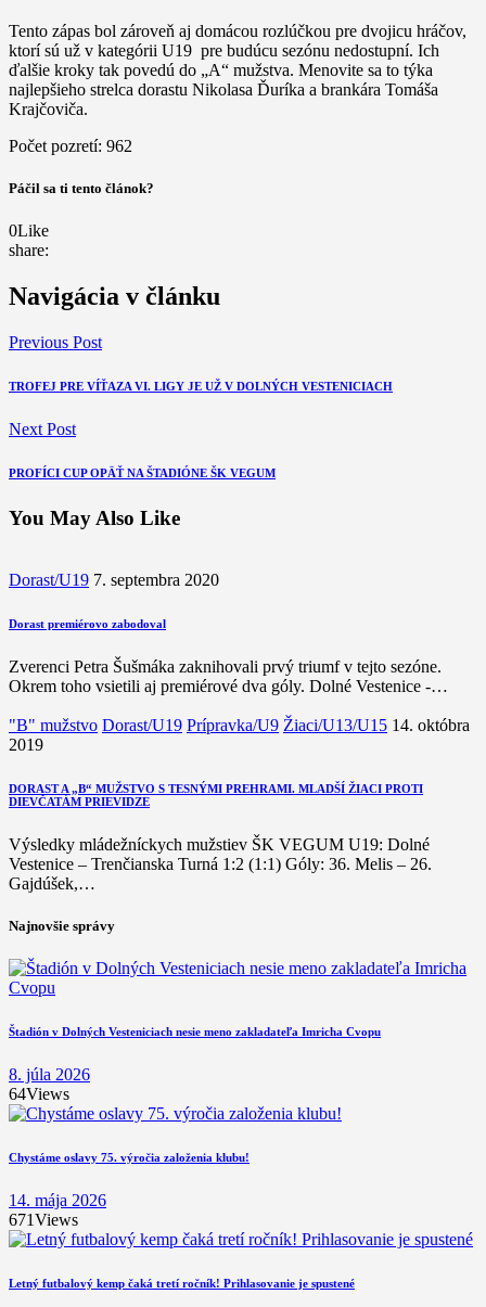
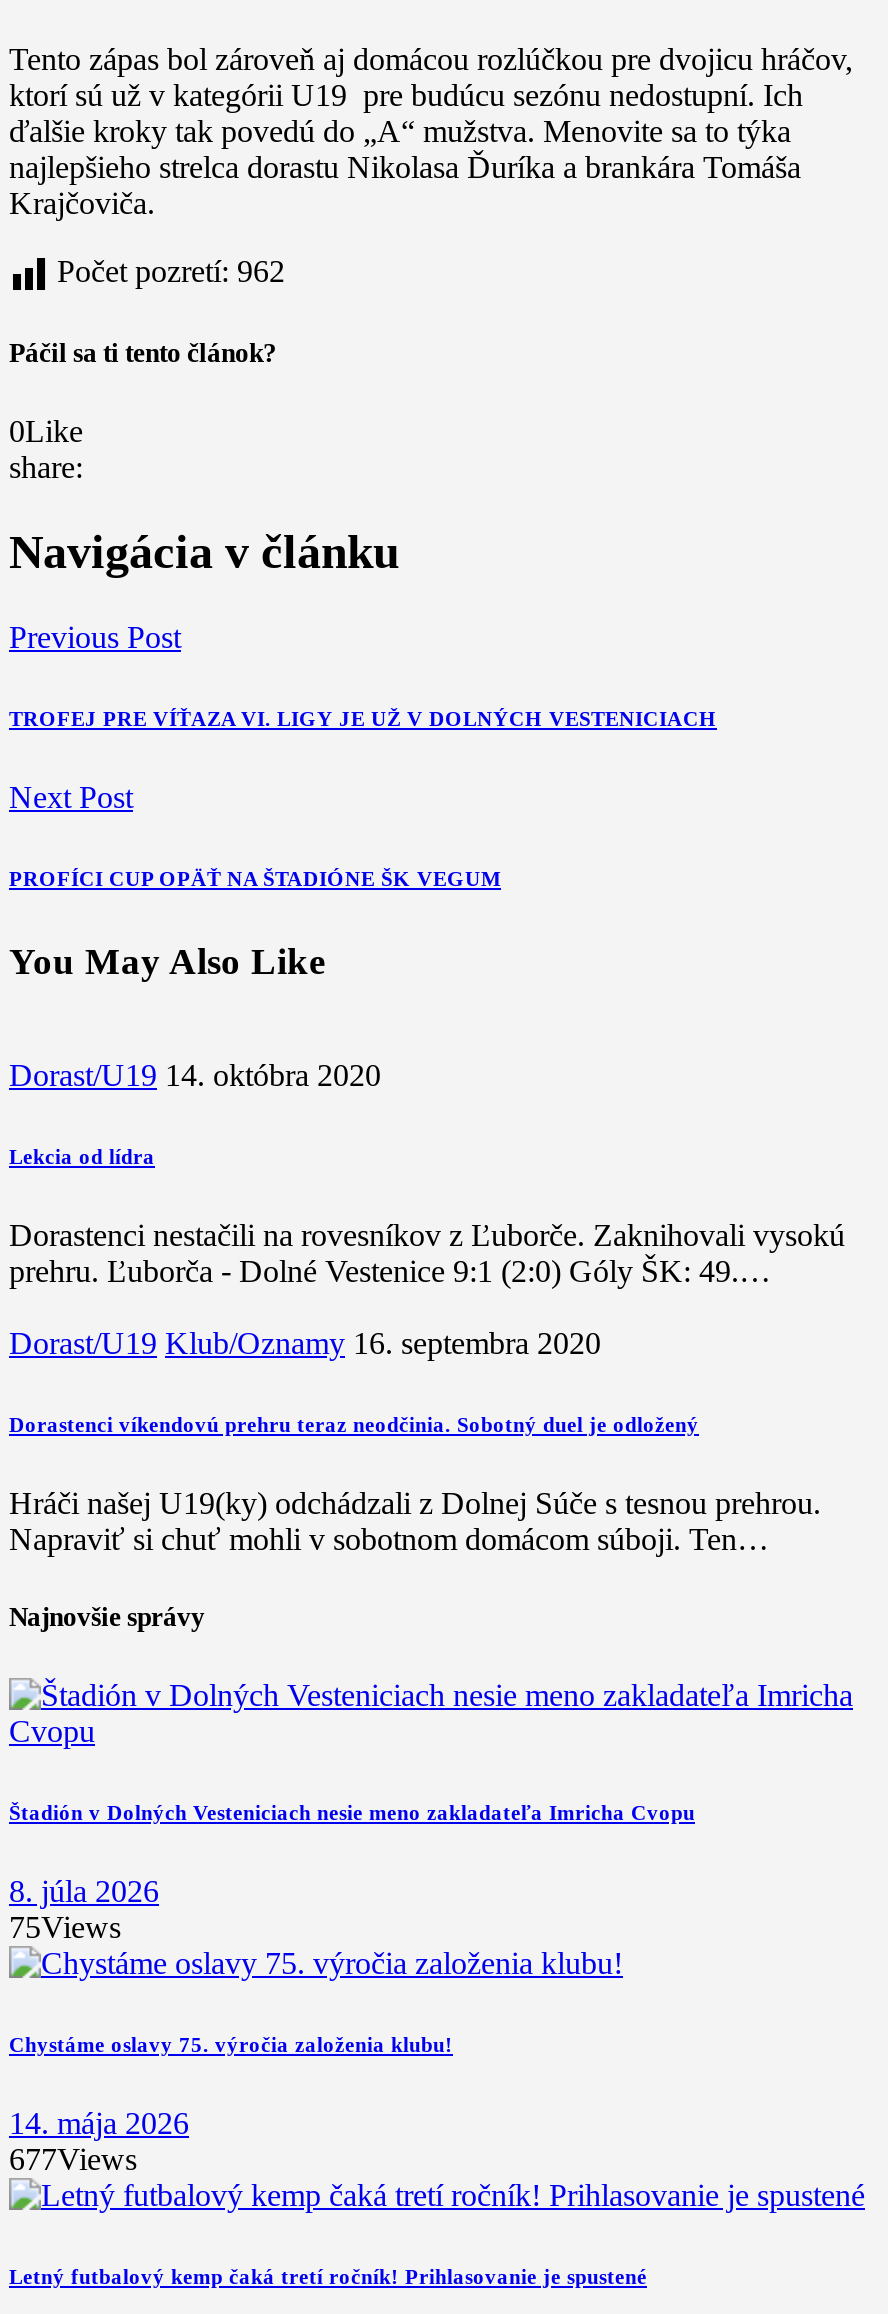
[9,570,219,589] Dorast/U19 7. septembra 2020 -> [9,1058,381,1092] Dorast/U19 14. októbra 2020
[9,617,166,630] Dorast premiérovo zabodoval -> [9,1143,155,1167] Lekcia od lídra
[9,657,448,695] Zverenci Petra Šušmáka zaknihovali prvý triumf v tejto sezóne. | Okrem toho vsietili aj premiérové dva góly. Dolné Vestenice -… -> [9,1217,845,1287] Dorastenci nestačili na rovesníkov z Ľuborče. Zaknihovali vysokú | prehru. Ľuborča - Dolné Vestenice 9:1 (2:0) Góly ŠK: 49.…
[9,716,470,754] "B" mužstvo Dorast/U19 Prípravka/U9 Žiaci/U13/U15 14. októbra | 2019 -> [9,1325,601,1359] Dorast/U19 Klub/Oznamy 16. septembra 2020
[9,782,423,808] DORAST A „B“ MUŽSTVO S TESNÝMI PREHRAMI. MLADŠÍ ŽIACI PROTI | DIEVČATÁM PRIEVIDZE -> [9,1411,699,1435] Dorastenci víkendovú prehru teraz neodčinia. Sobotný duel je odložený
[9,835,432,892] Výsledky mládežníckych mužstiev ŠK VEGUM U19: Dolné | Vestenice – Trenčianska Turná 1:2 (1:1) Góly: 36. Melis – 26. | Gajdúšek,… -> [9,1485,821,1555] Hráči našej U19(ky) odchádzali z Dolnej Súče s tesnou prehrou. | Napraviť si chuť mohli v sobotnom domácom súboji. Ten…
[9,1085,69,1103] 64Views -> [9,1910,121,1944] 75Views
[9,1210,78,1229] 671Views -> [9,2142,137,2176] 677Views

